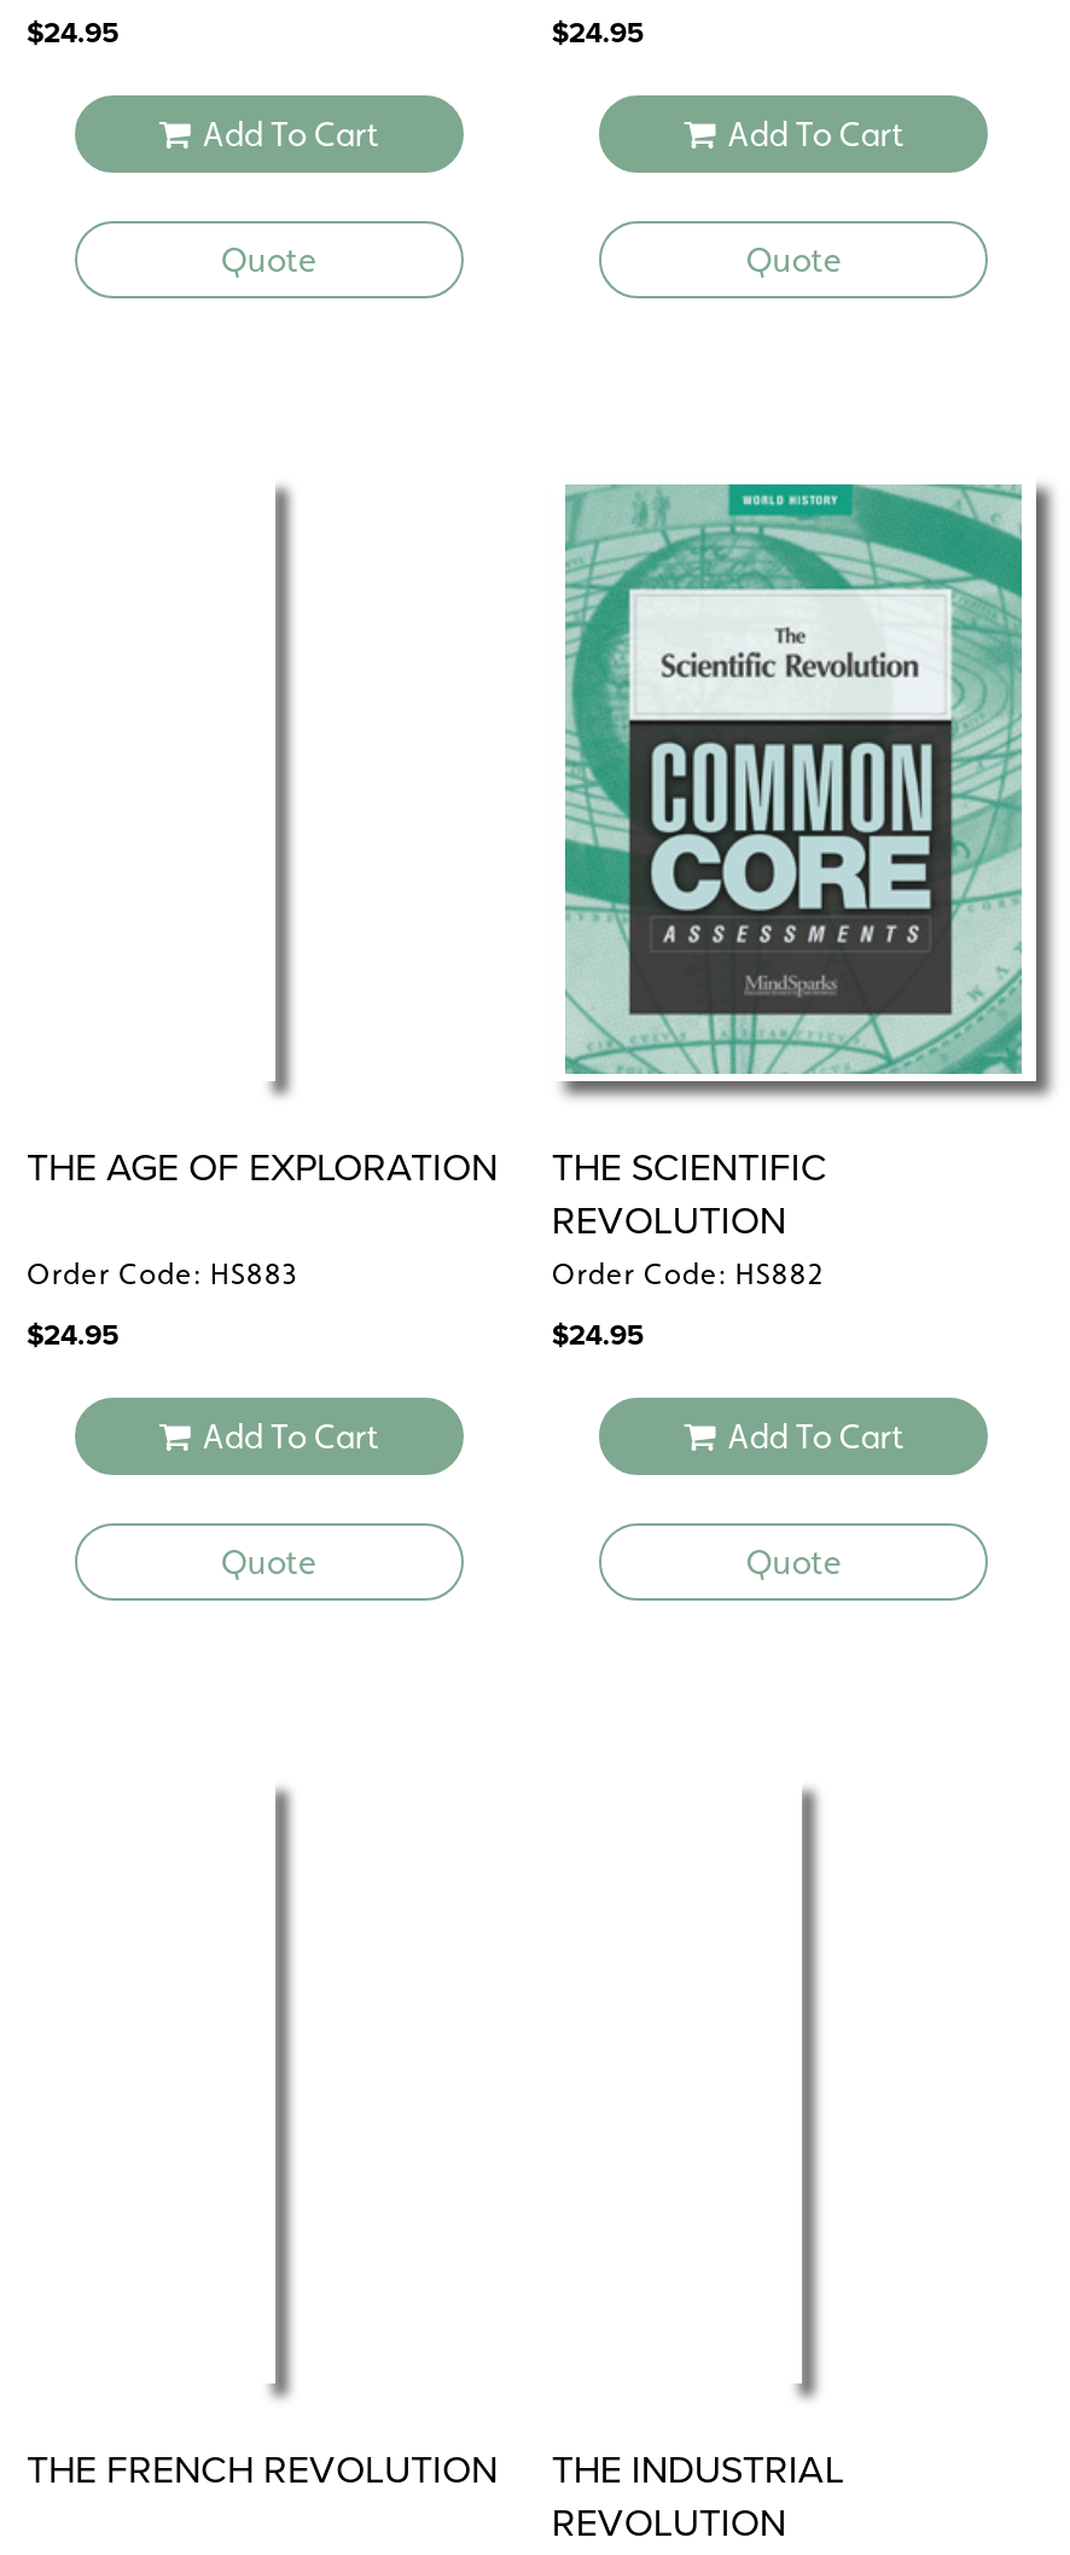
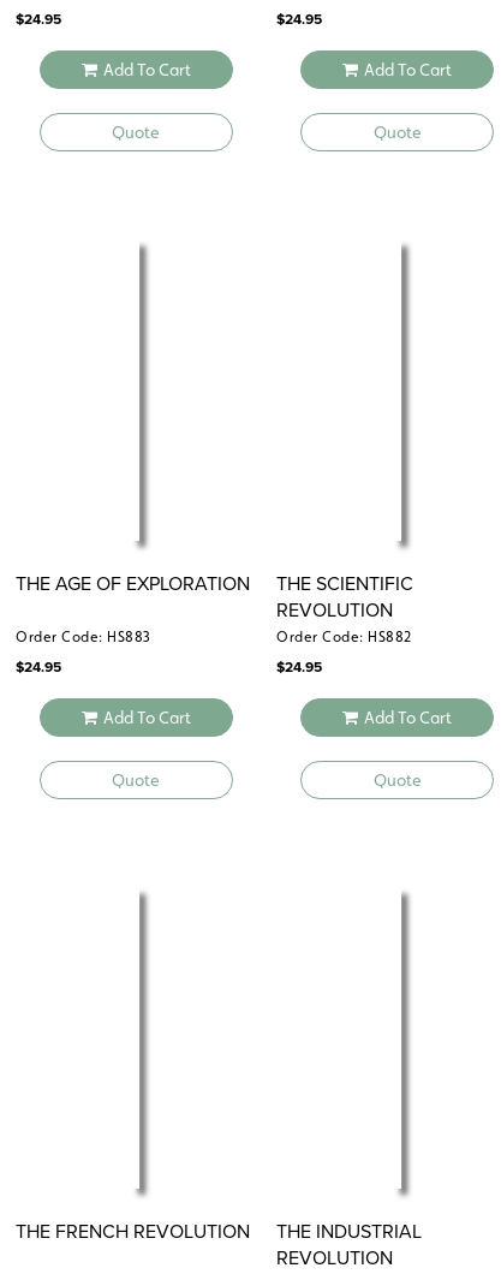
[558,482,1056,1101] [image] -> none

